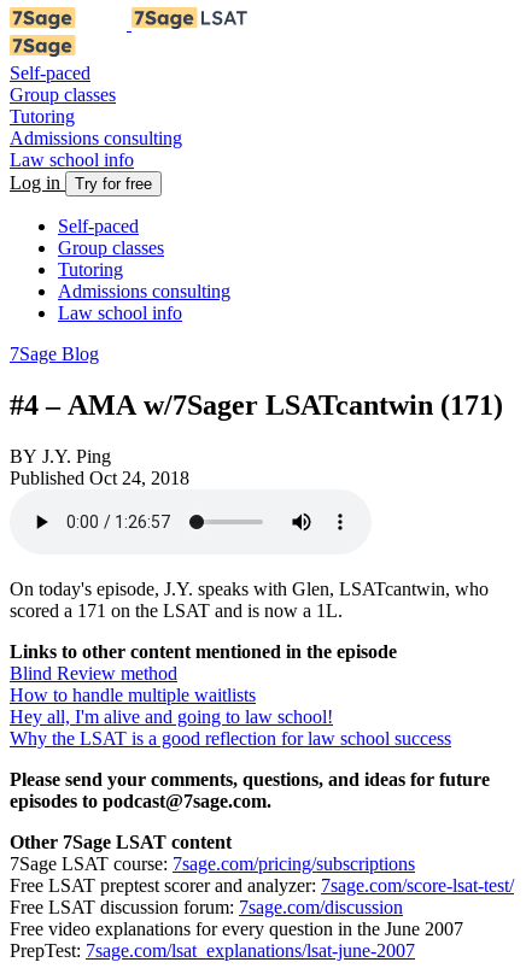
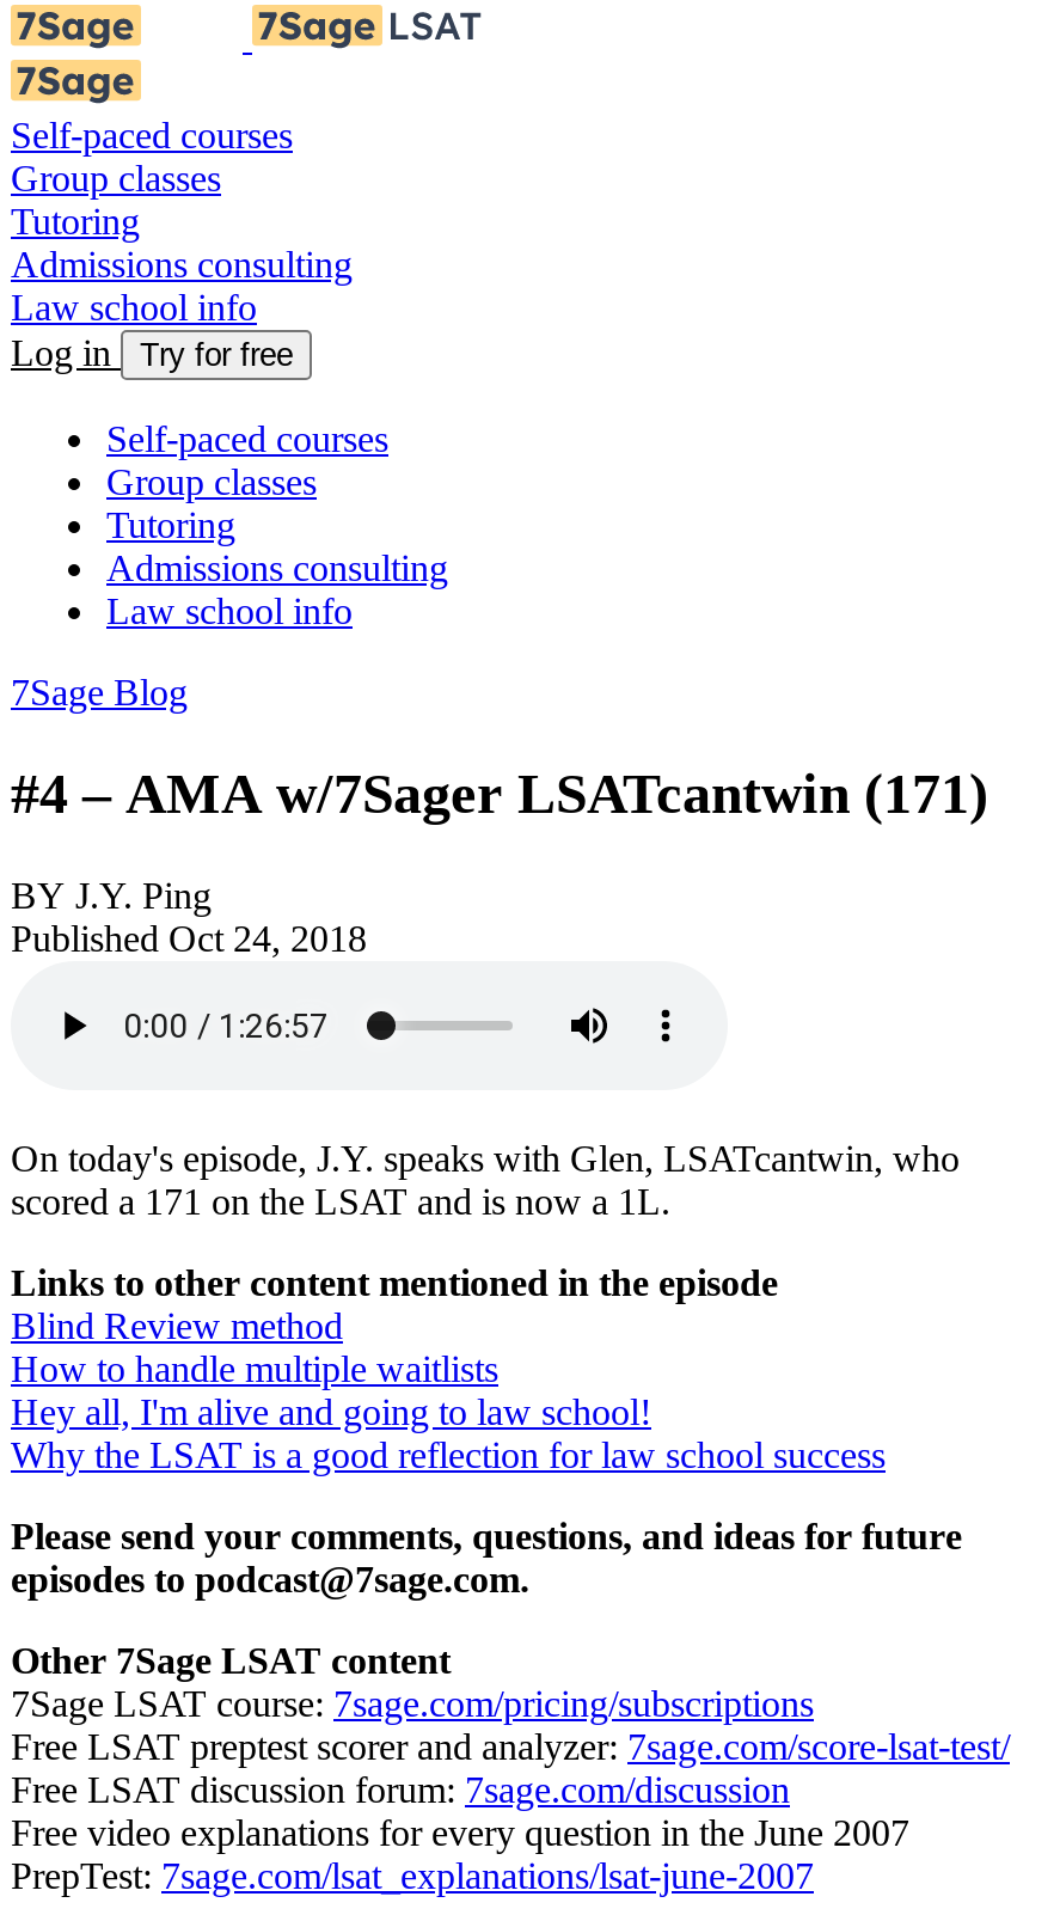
[10,63,90,83] Self-paced -> [11,115,293,155] Self-paced courses
[58,216,139,236] Self-paced -> [106,418,388,459] Self-paced courses

